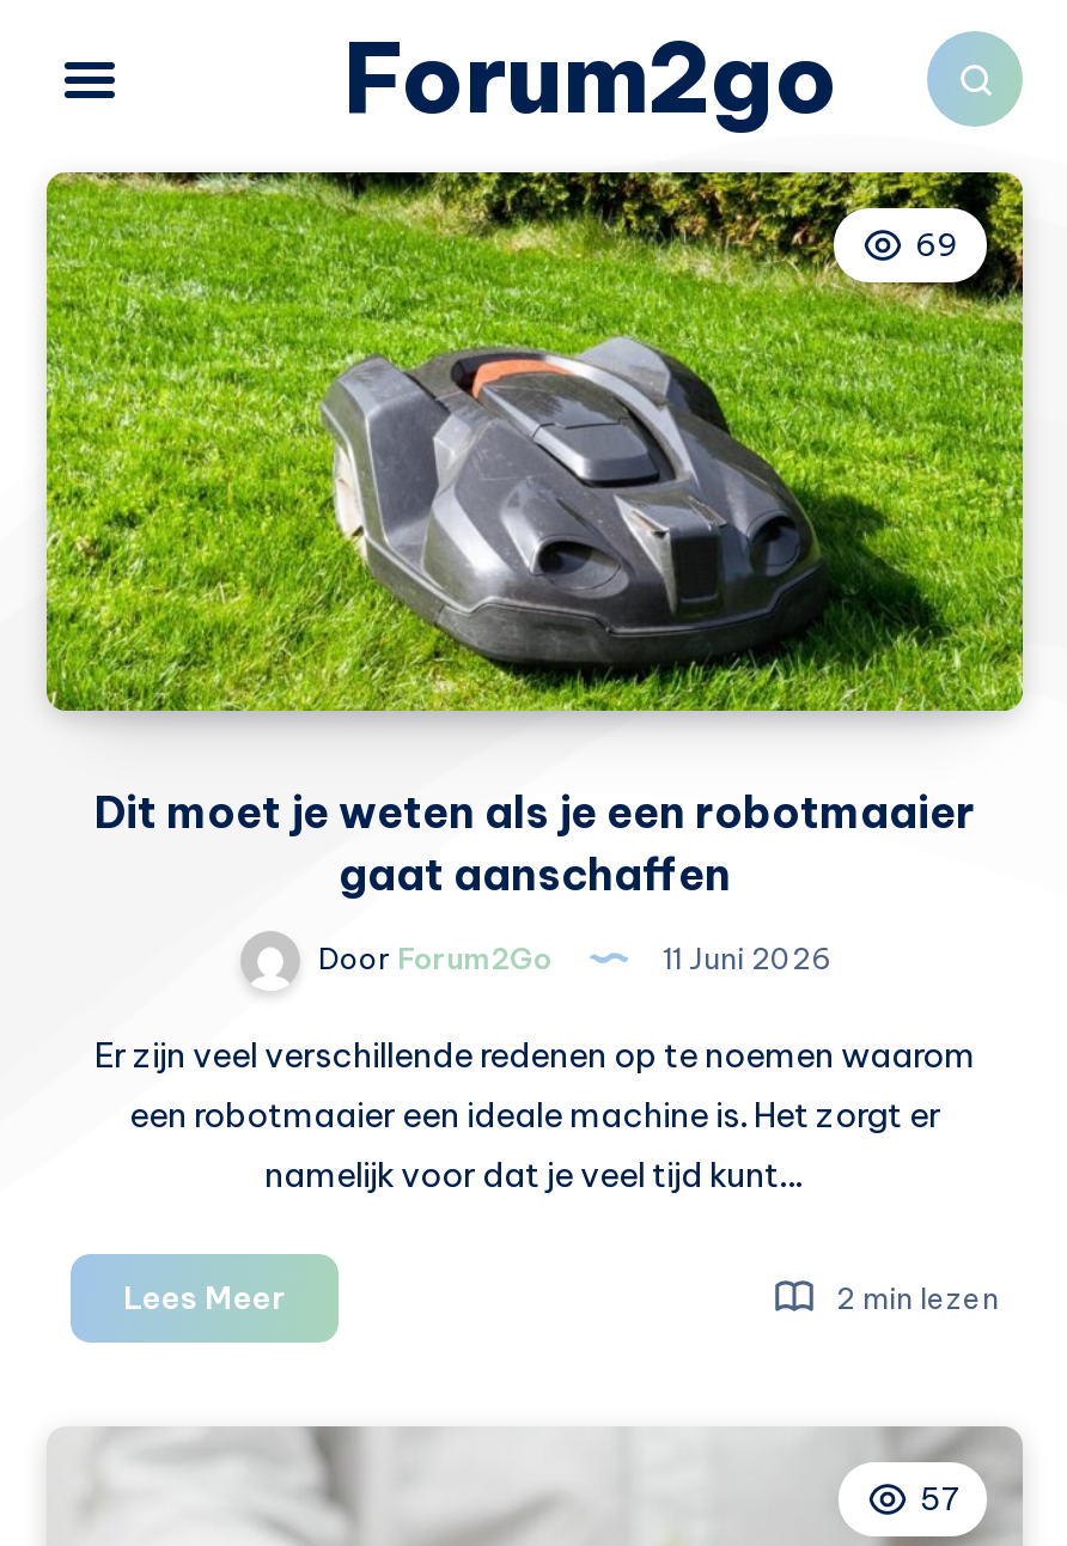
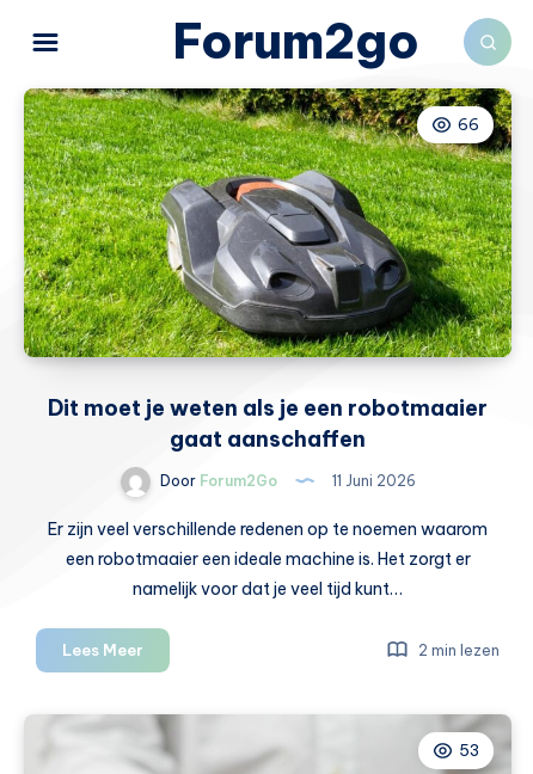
[908,225,958,263] 69 -> [454,115,479,134] 66
[913,1479,958,1517] 57 -> [455,741,479,760] 53

